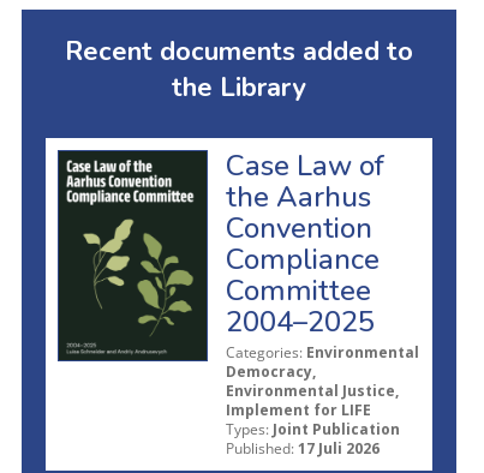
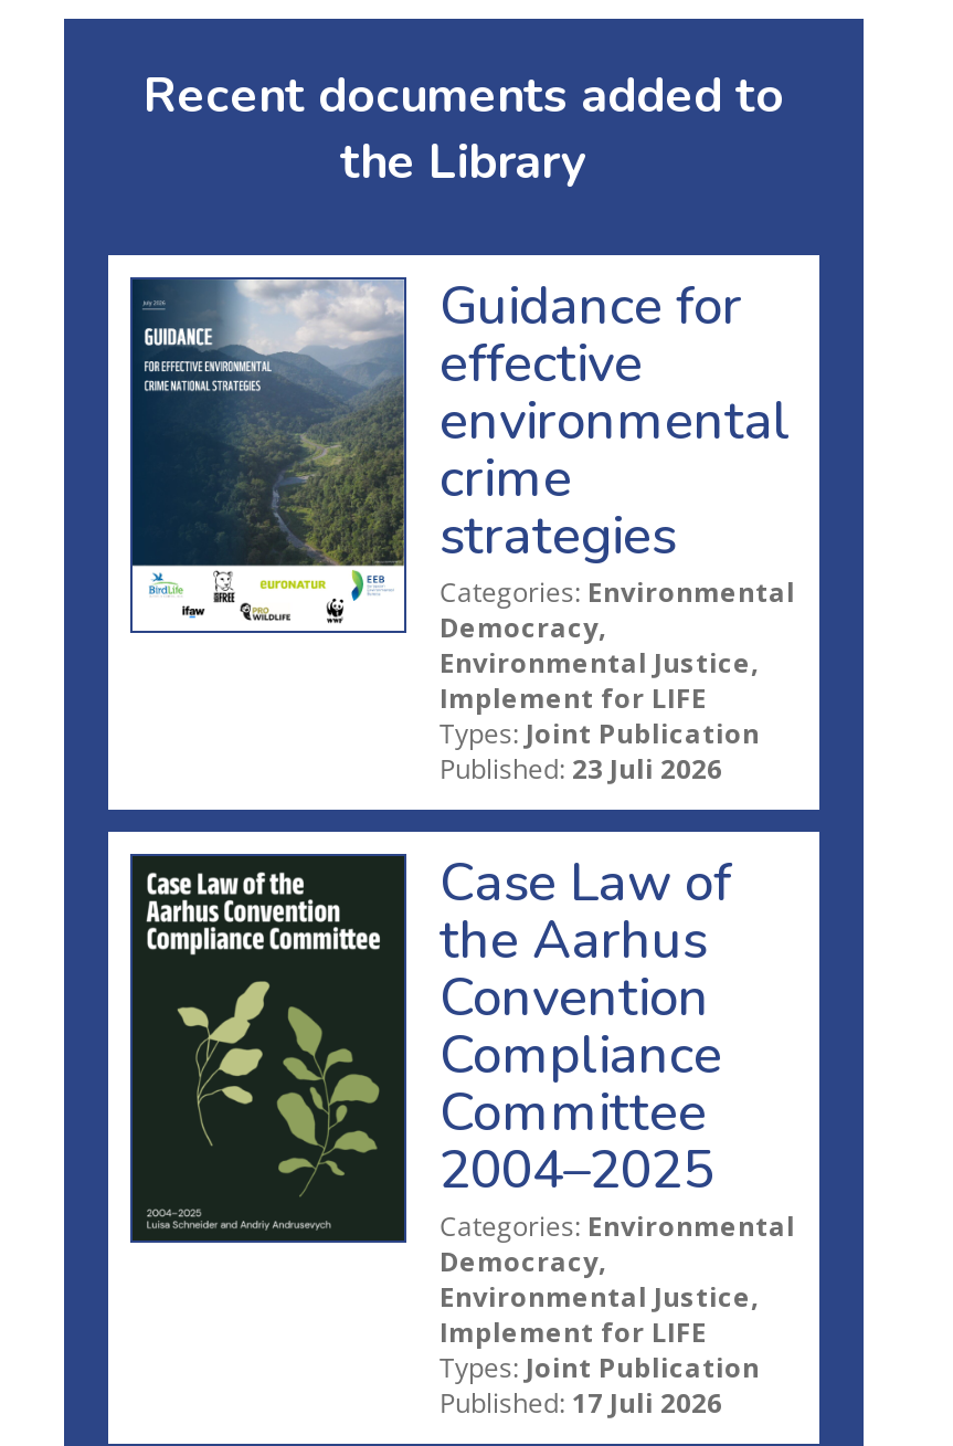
none -> [130,270,795,787] [image] | Guidance for | effective | environmental | crime | strategies | Categories: Environmental | Democracy, | Environmental Justice, | Implement for LIFE | Types: Joint Publication | Published: 23 Juli 2026

